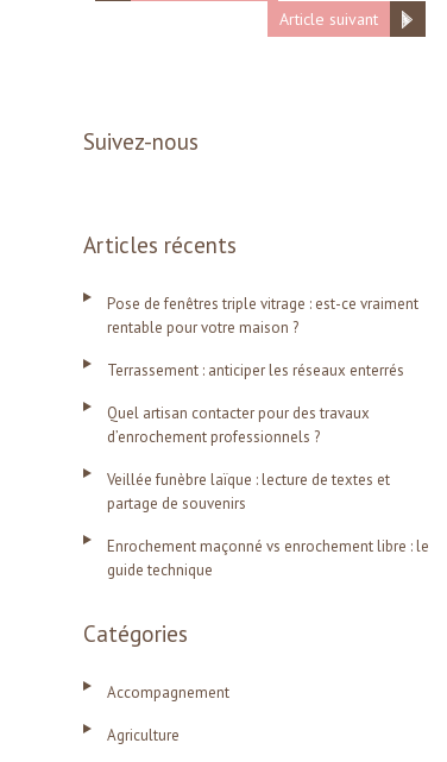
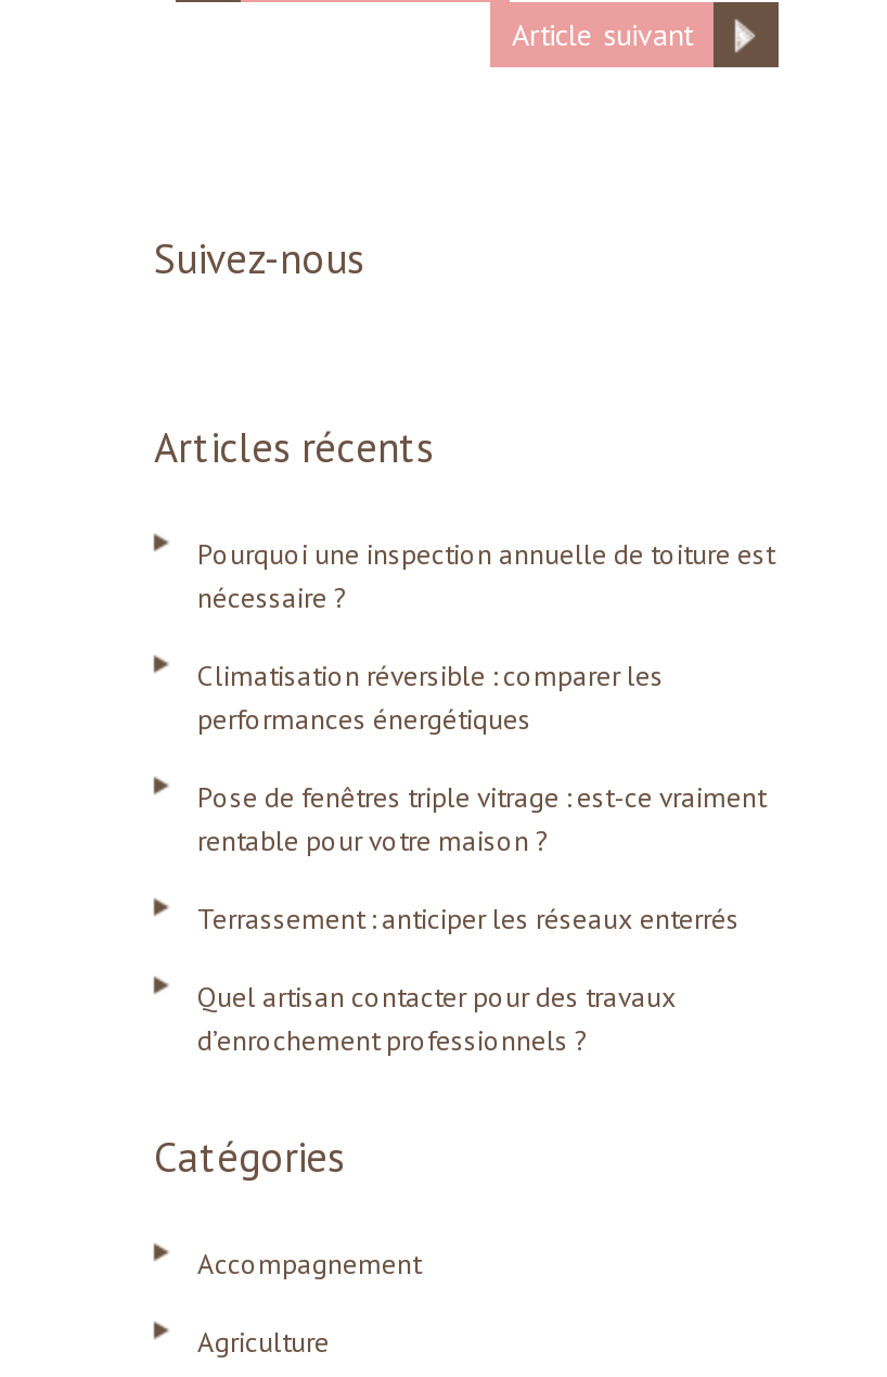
none -> [197,536,774,738] Pourquoi une inspection annuelle de toiture est | nécessaire ? | Climatisation réversible : comparer les | performances énergétiques
moved [107,294,418,447] -> [197,779,766,1059]: Pose de fenêtres triple vitrage : est-ce vraiment | rentable pour votre maison ? | Terrassement : anticiper les réseaux enterrés | Quel artisan contacter pour des travaux | d’enrochement professionnels ?
[107,470,429,580] Veillée funèbre laïque : lecture de textes et | partage de souvenirs | Enrochement maçonné vs enrochement libre : le | guide technique -> none

